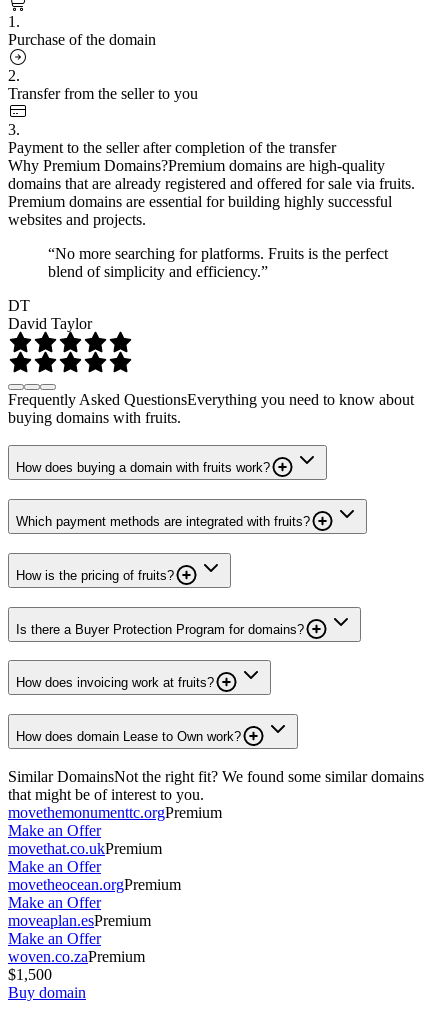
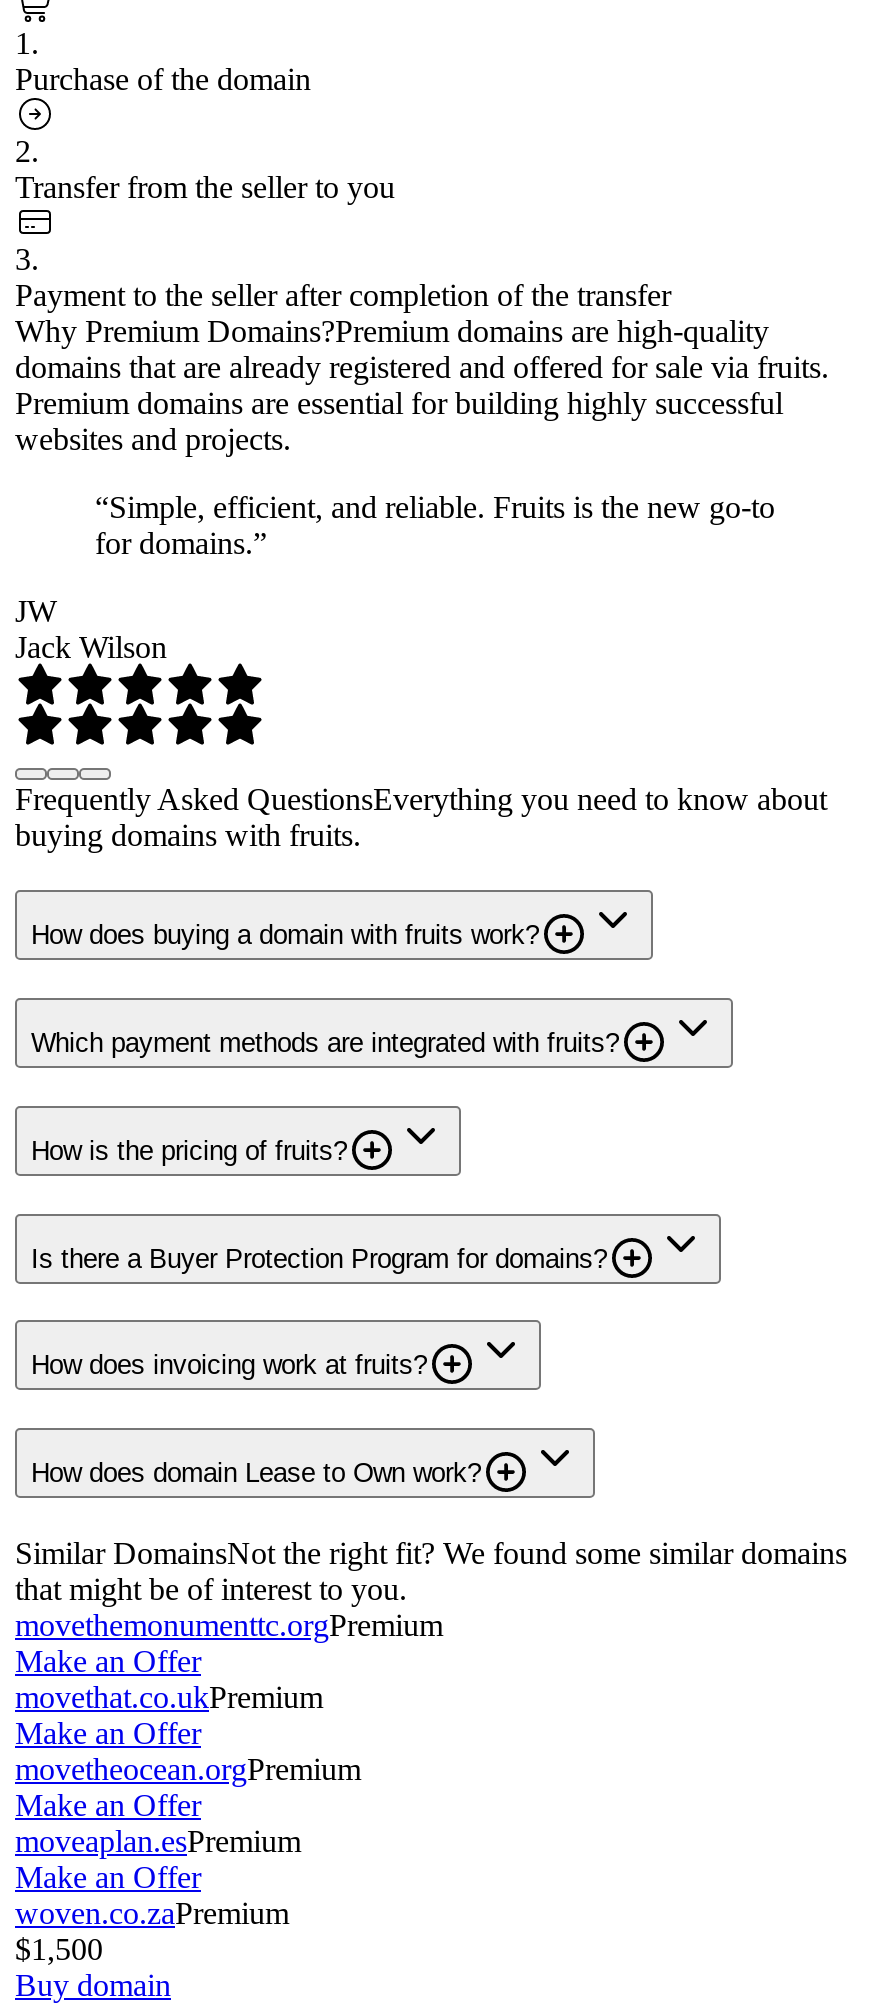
[48,245,388,280] “No more searching for platforms. Fruits is the perfect | blend of simplicity and efficiency.” -> [95,489,775,559] “Simple, efficient, and reliable. Fruits is the new go-to | for domains.”
[8,297,92,332] DT | David Taylor -> [15,593,167,663] JW | Jack Wilson

